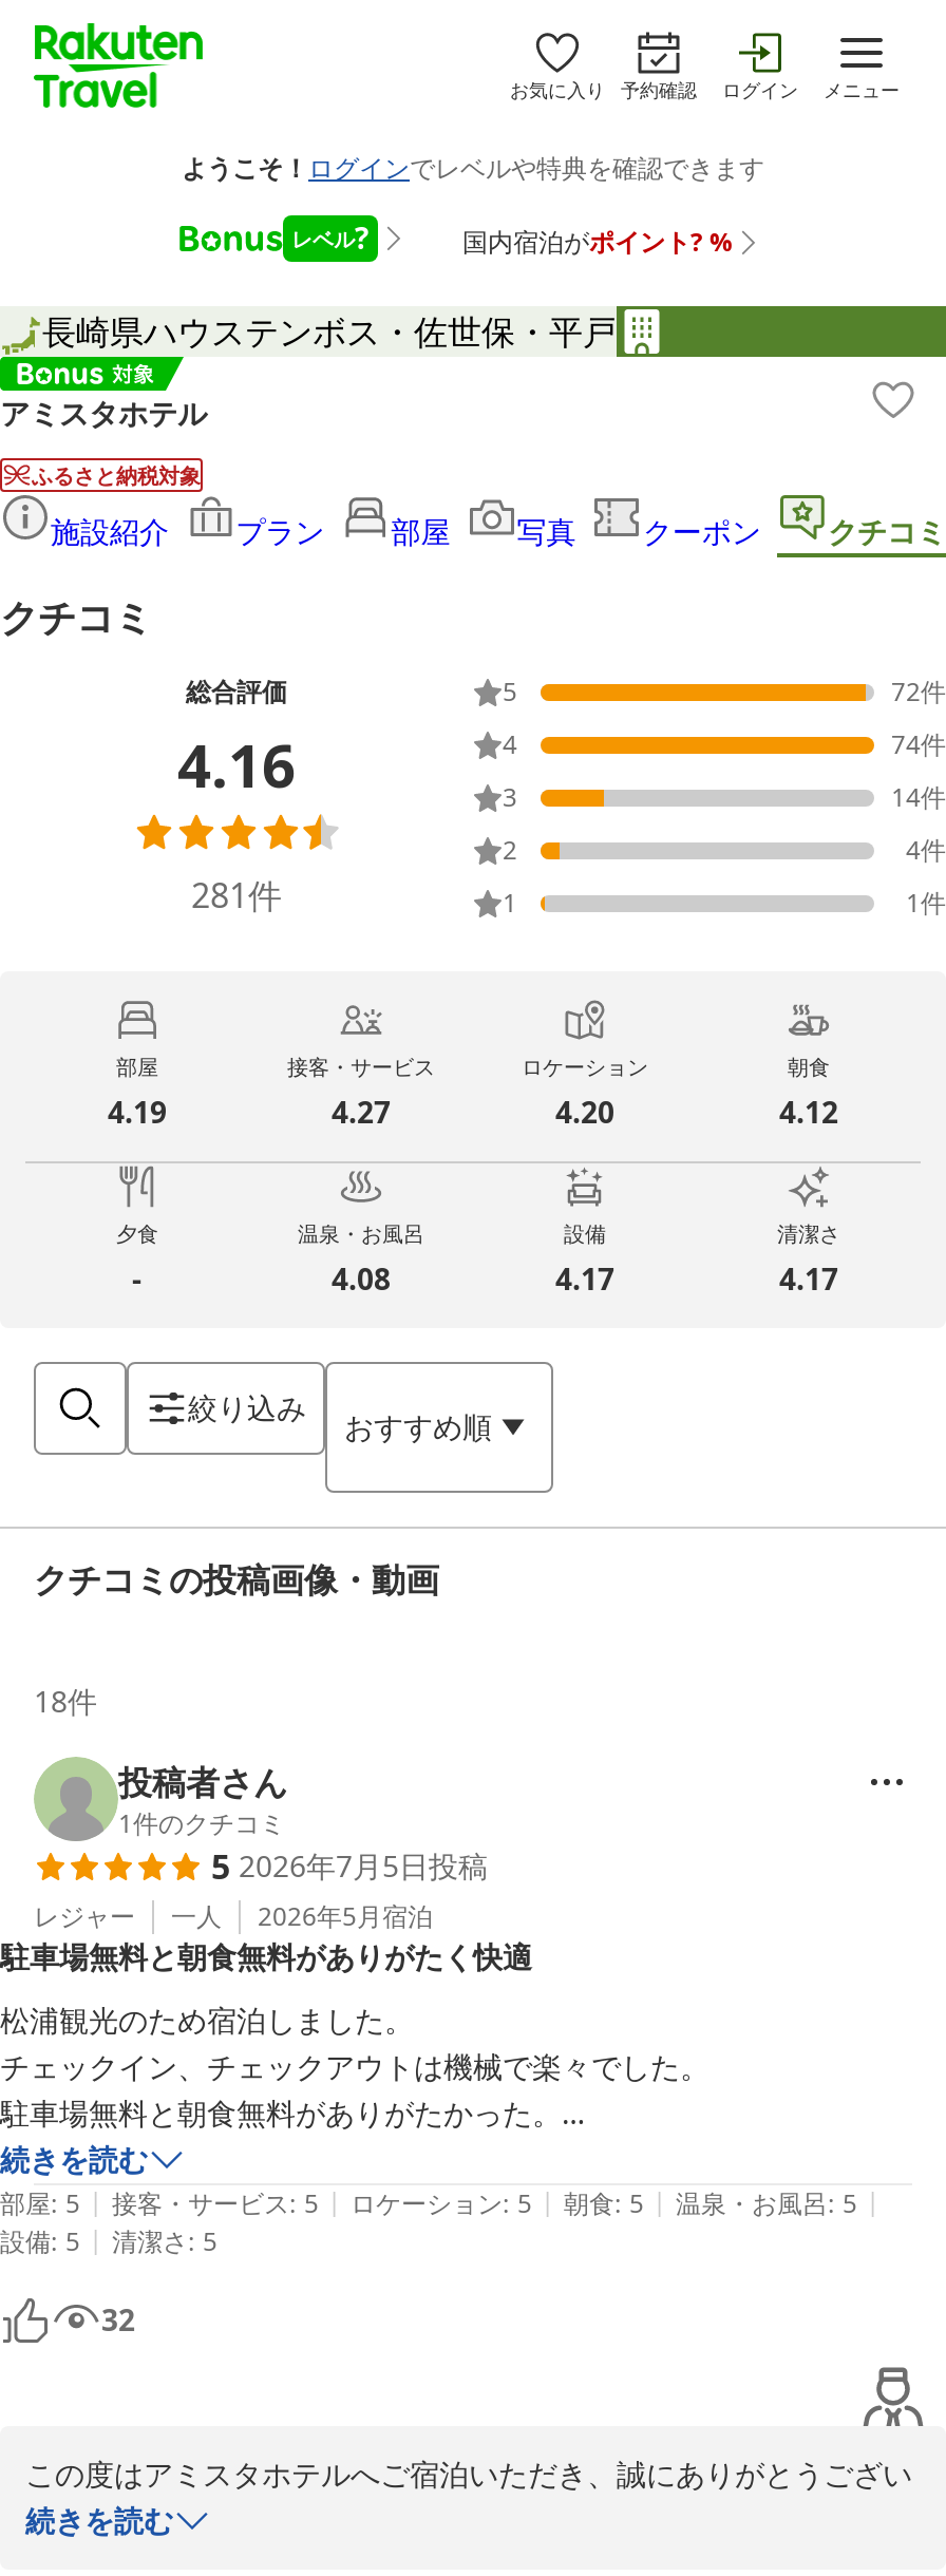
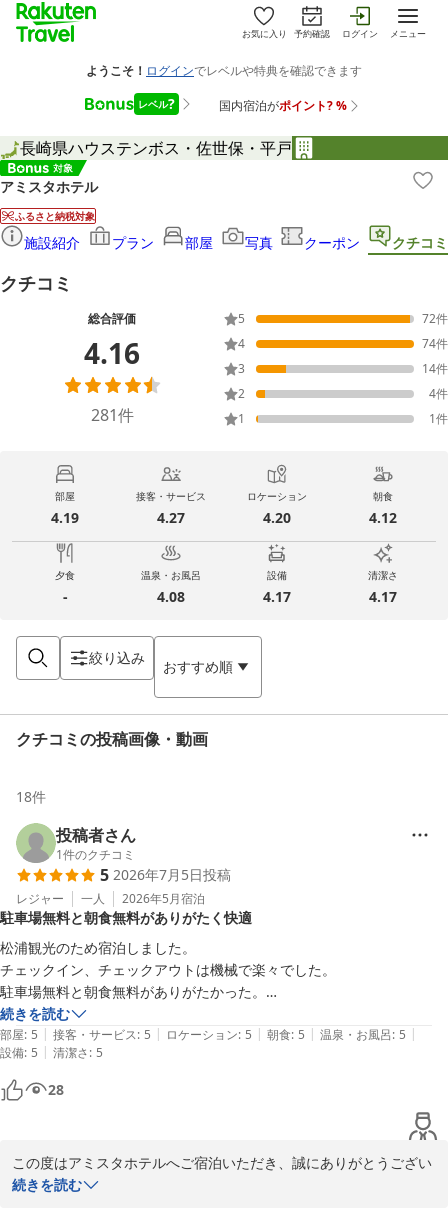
[101,2299,135,2340] 32 -> [48,1080,64,1099] 28

